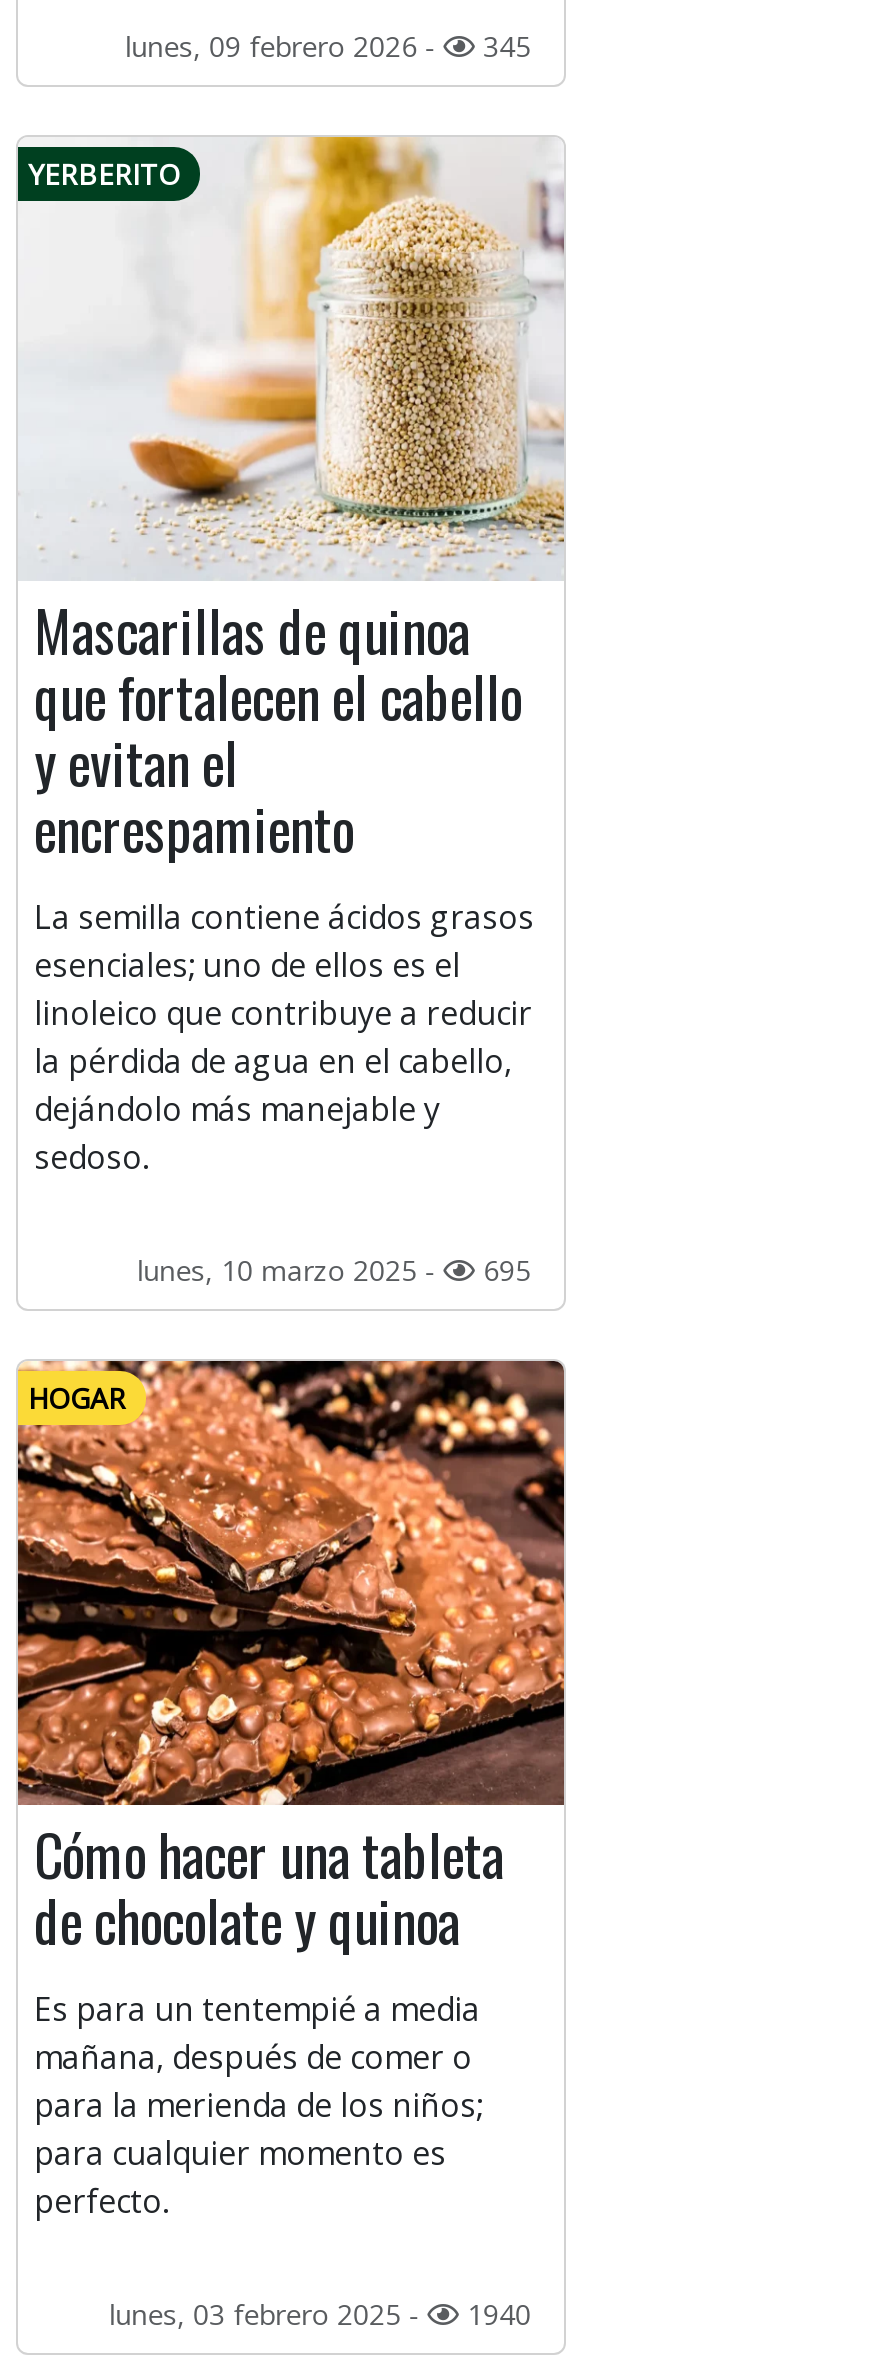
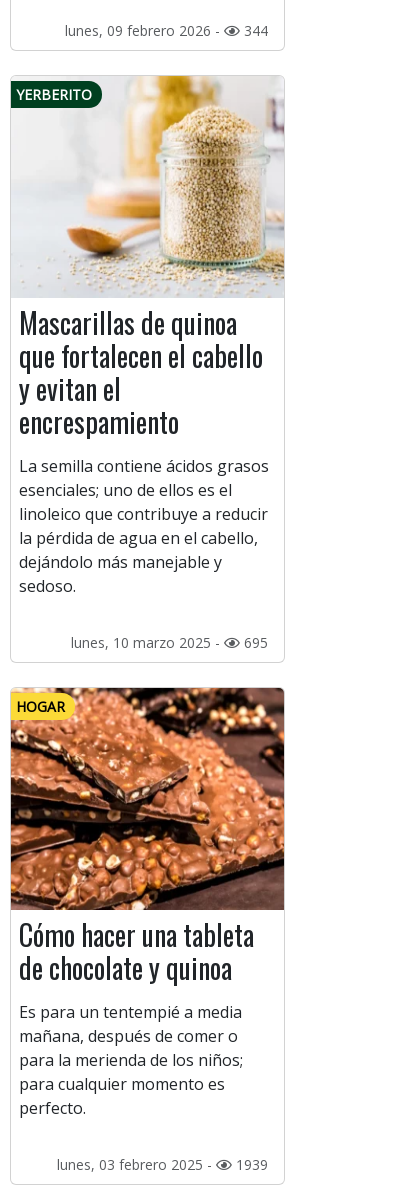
[125,27,531,65] lunes, 09 febrero 2026 - 345 -> [65,21,268,40] lunes, 09 febrero 2026 - 344
[109,2295,531,2333] lunes, 03 febrero 2025 - 1940 -> [57,1155,268,1174] lunes, 03 febrero 2025 - 1939

